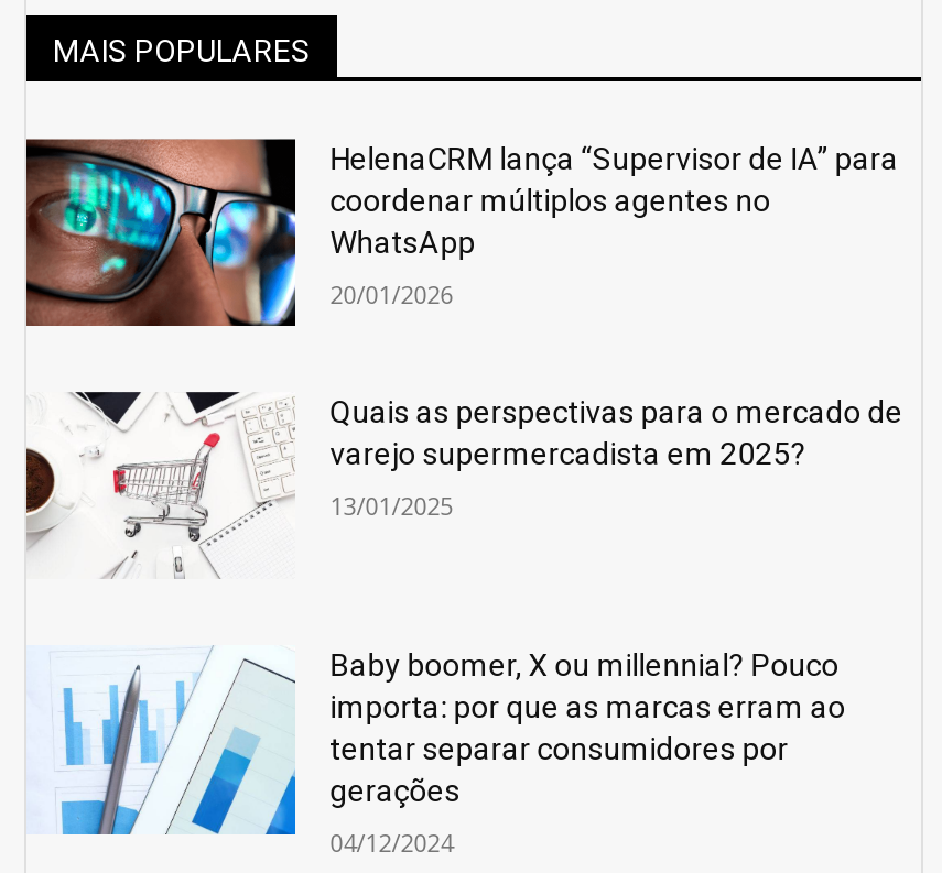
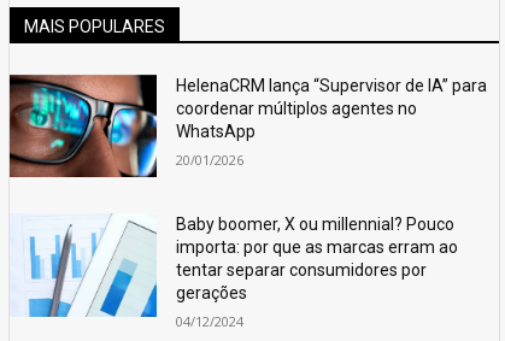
[26,391,903,578] [image] | Quais as perspectivas para o mercado de | varejo supermercadista em 2025? | 13/01/2025 -> none

